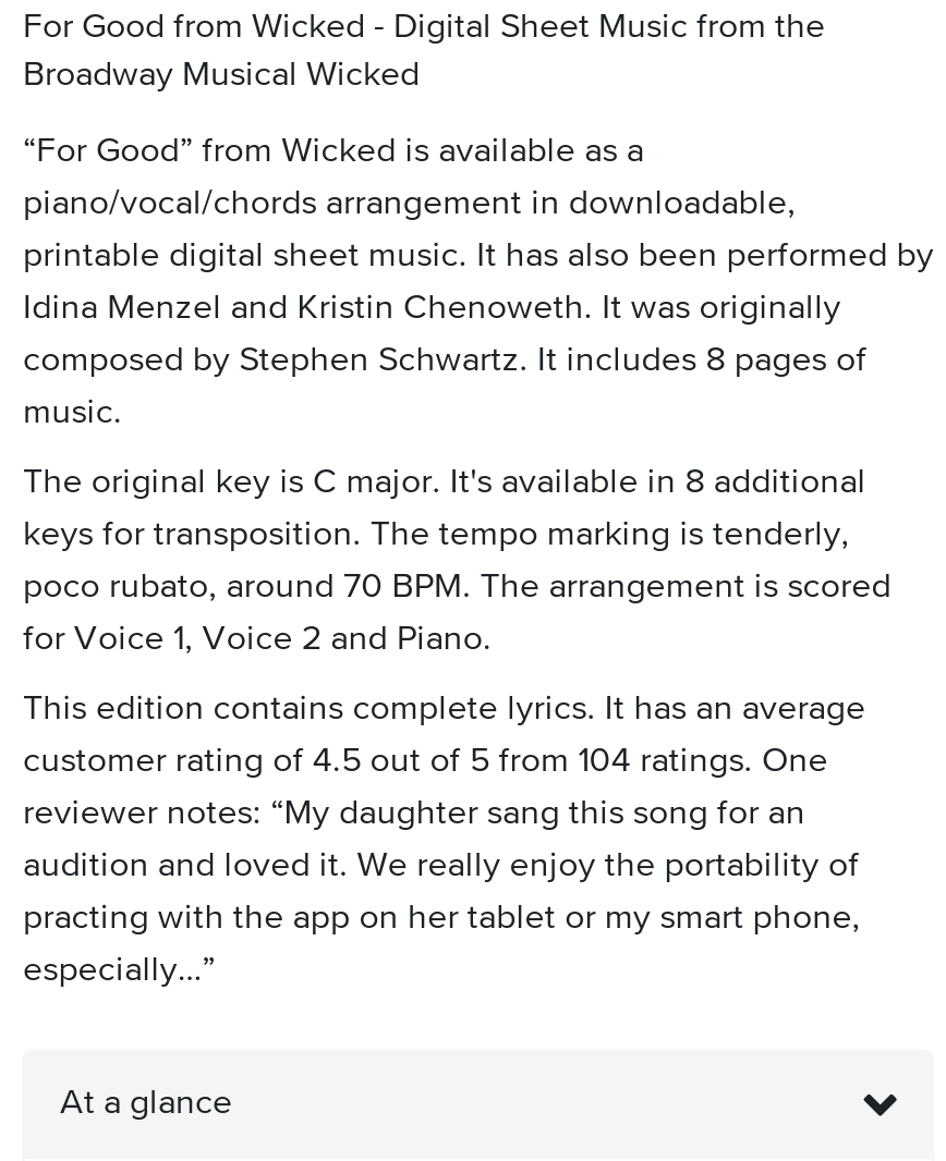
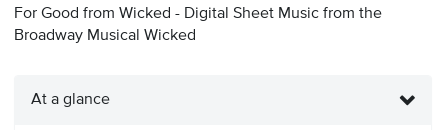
[23,136,934,990] “For Good” from Wicked is available as a | piano/vocal/chords arrangement in downloadable, | printable digital sheet music. It has also been performed by | Idina Menzel and Kristin Chenoweth. It was originally | composed by Stephen Schwartz. It includes 8 pages of | music. | The original key is C major. It's available in 8 additional | keys for transposition. The tempo marking is tenderly, | poco rubato, around 70 BPM. The arrangement is scored | for Voice 1, Voice 2 and Piano. | This edition contains complete lyrics. It has an average | customer rating of 4.5 out of 5 from 104 ratings. One | reviewer notes: “My daughter sang this song for an | audition and loved it. We really enjoy the portability of | practing with the app on her tablet or my smart phone, | especially…” -> none

